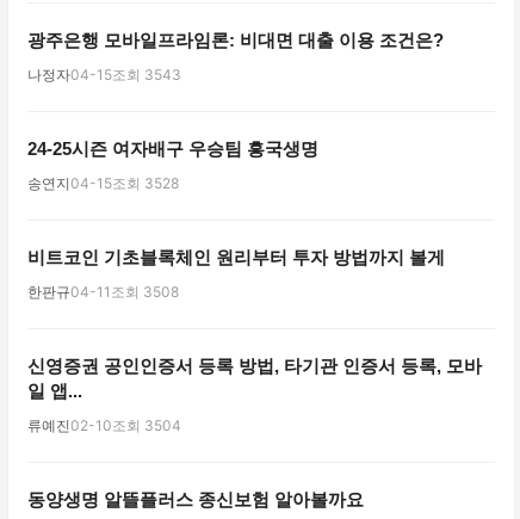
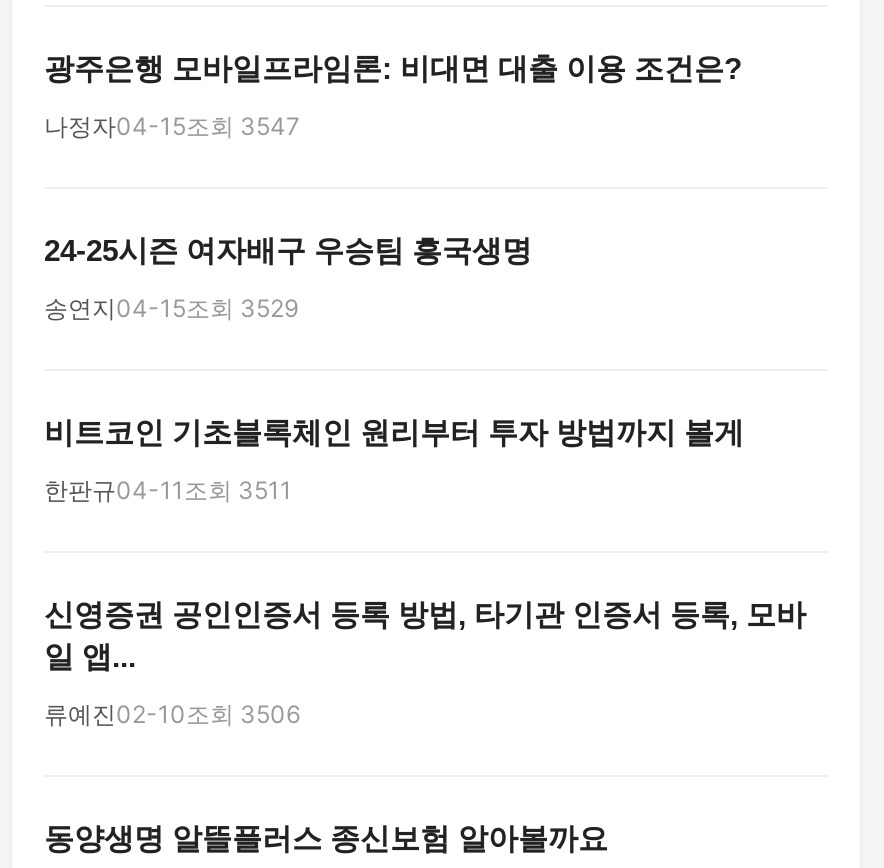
[27,66,181,84] 나정자04-15조회 3543 -> [44,111,300,141] 나정자04-15조회 3547
[27,174,179,192] 송연지 04-15조회 3528 -> [44,293,298,323] 송연지 04-15조회 3529
[27,283,179,301] 한판규04-11 조회 3508 -> [44,475,292,505] 한판규04-11 조회 3511
[27,416,181,434] 류예진 02-10조회 3504 -> [44,699,300,729] 류예진 02-10조회 3506

